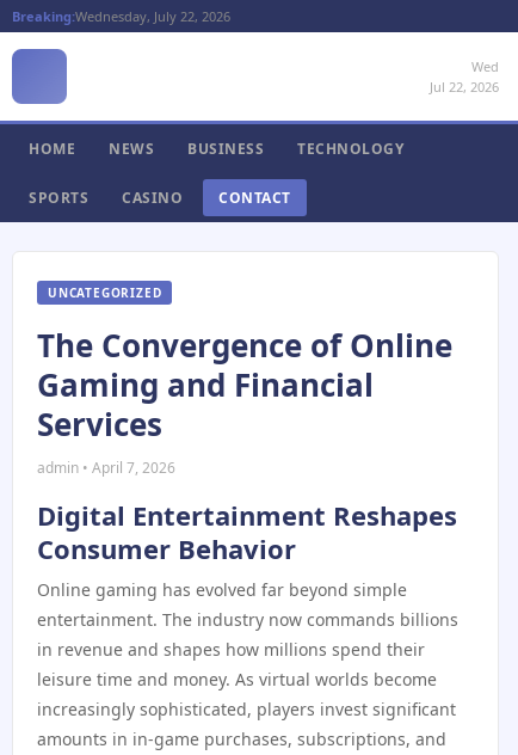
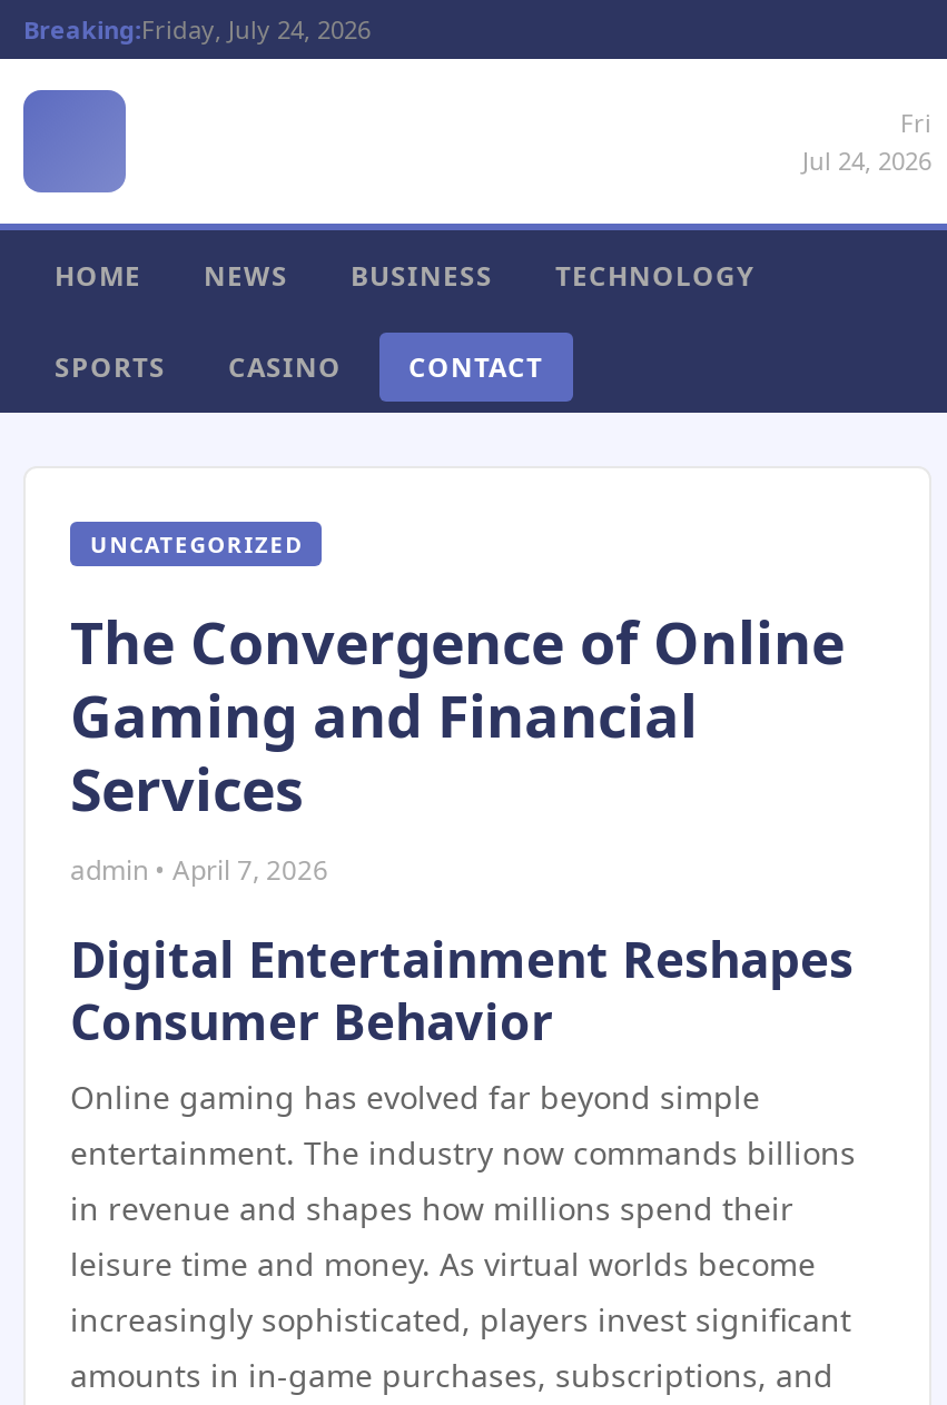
[12,7,230,25] Breaking:Wednesday, July 22, 2026 -> [23,12,371,46] Breaking:Friday, July 24, 2026
[430,57,499,96] Wed | Jul 22, 2026 -> [802,106,931,177] Fri | Jul 24, 2026

